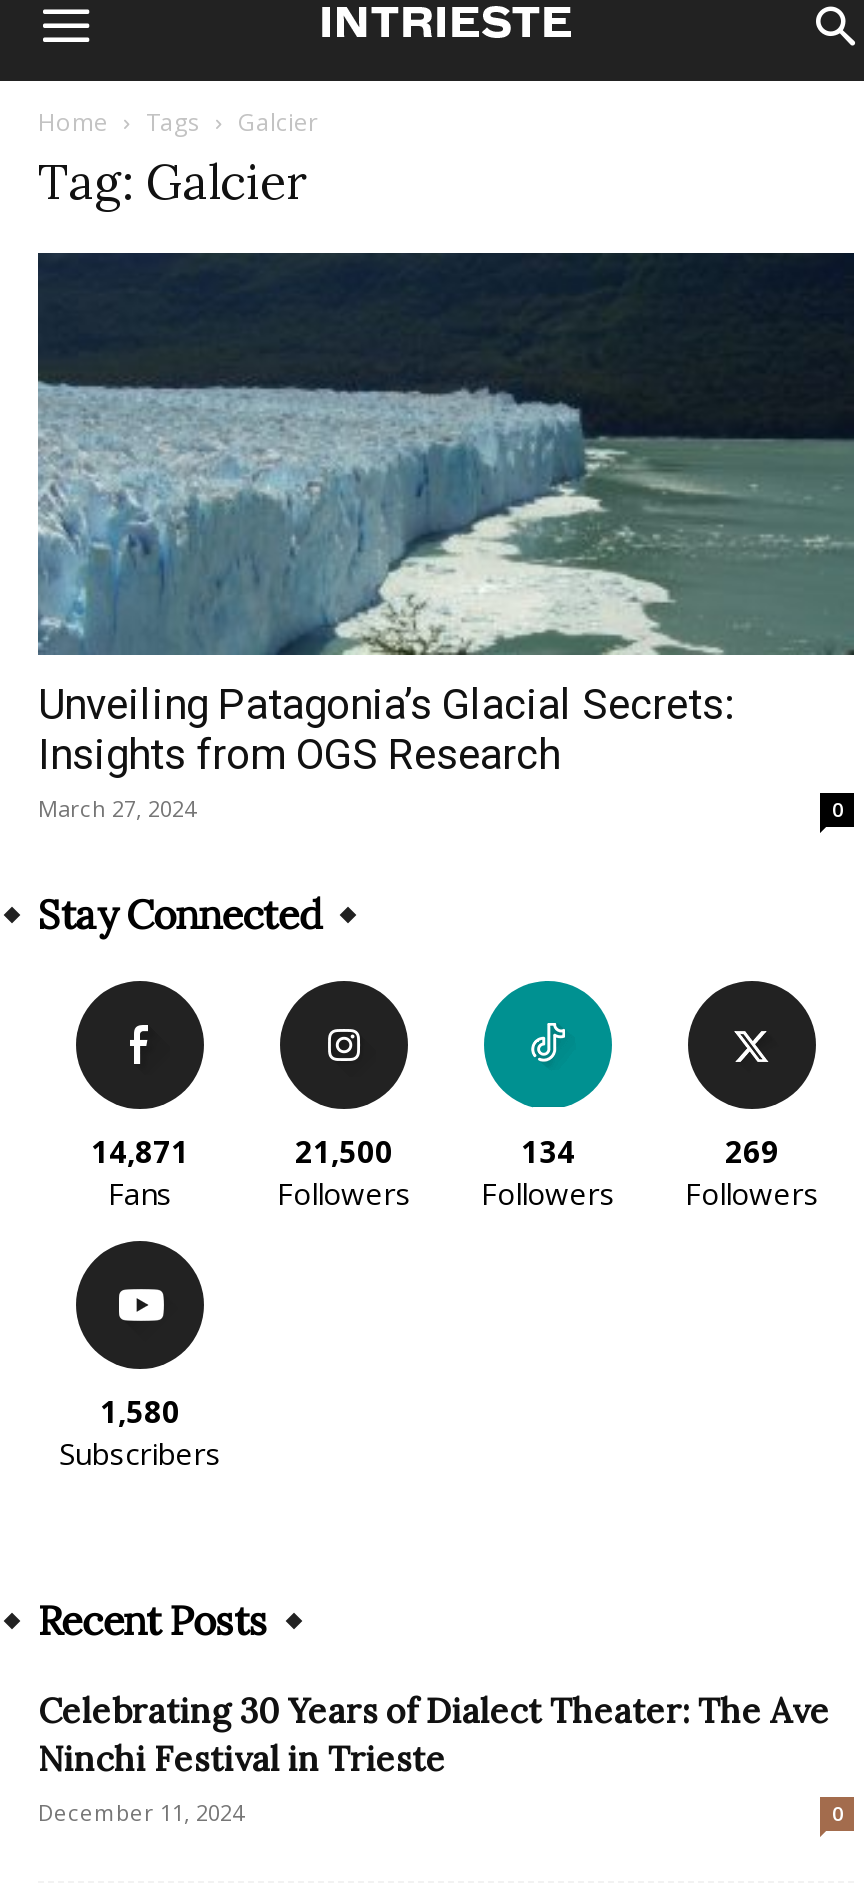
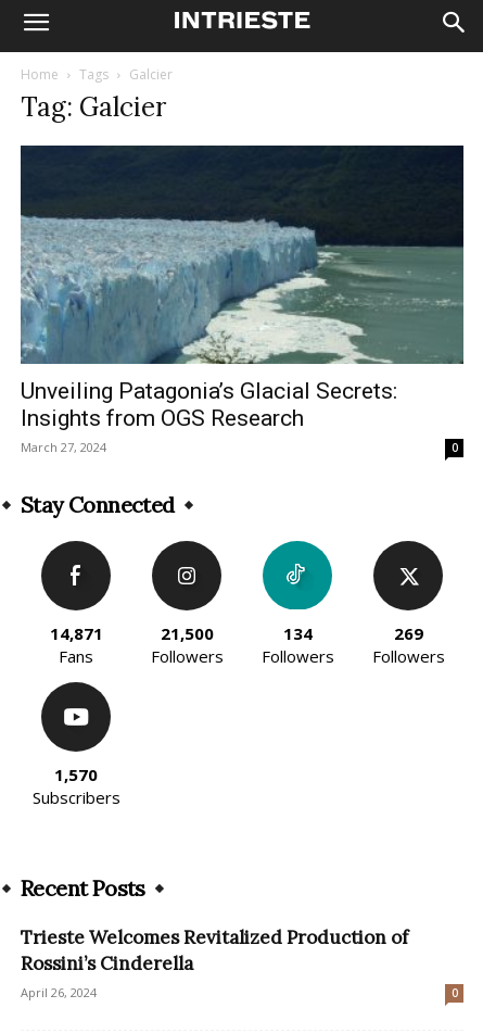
[100,1392,180,1432] 1,580 -> [54,764,98,786] 1,570
[38,1690,830,1828] Celebrating 30 Years of Dialect Theater: The Ave | Ninchi Festival in Trieste | December 11, 2024 -> [21,926,408,1001] Trieste Welcomes Revitalized Production of | Rossini’s Cinderella | April 26, 2024

